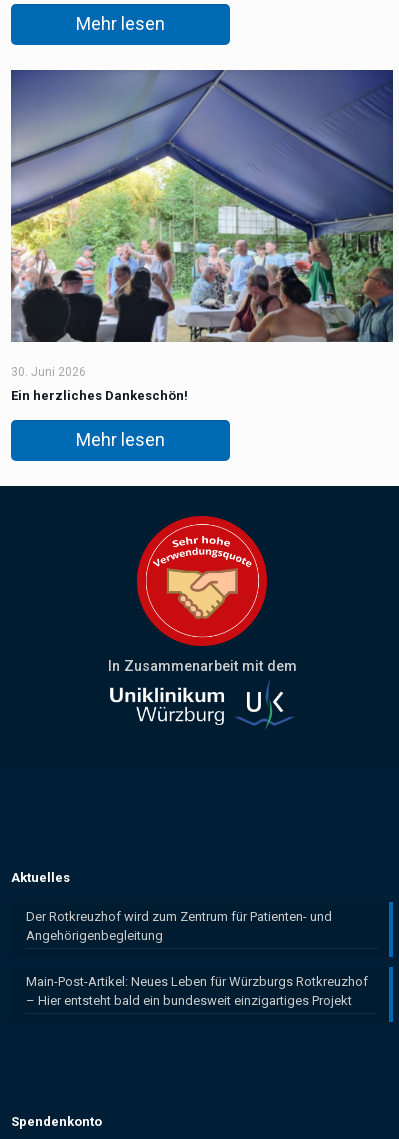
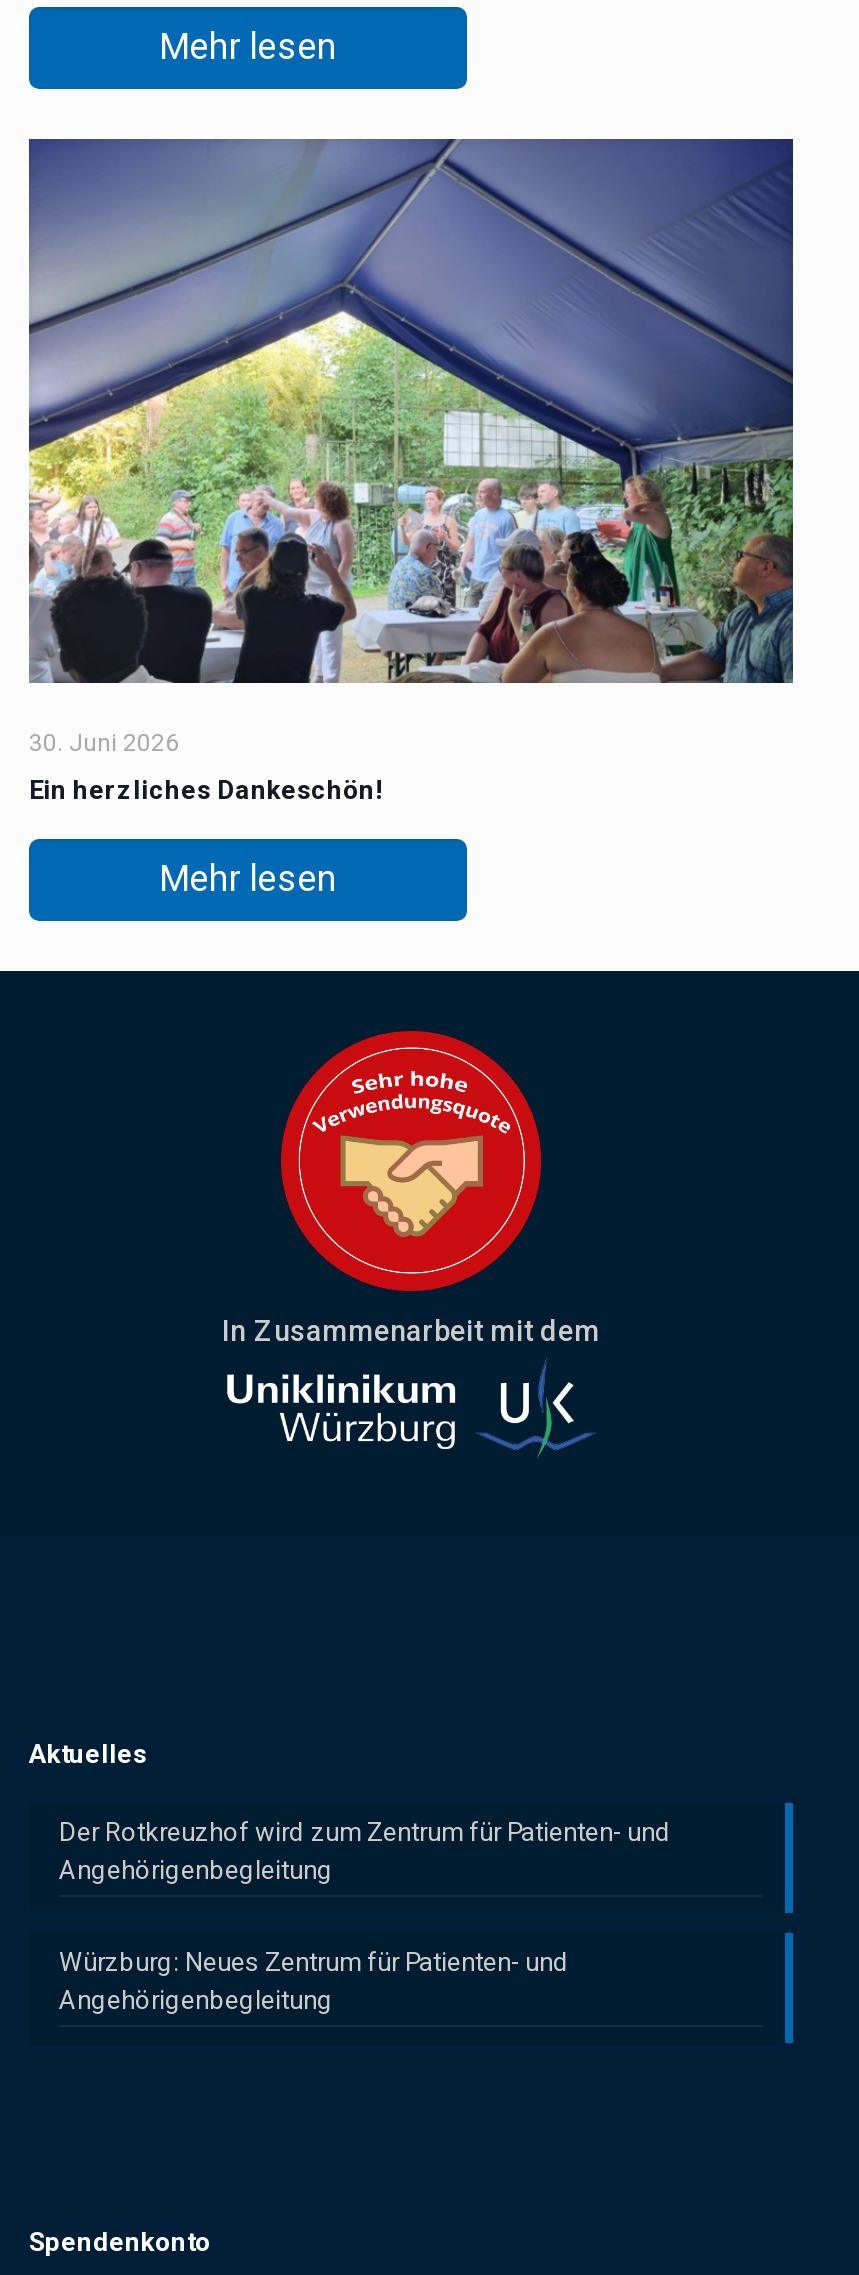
[26,974,368,1008] Main-Post-Artikel: Neues Leben für Würzburgs Rotkreuzhof | – Hier entsteht bald ein bundesweit einzigartiges Projekt -> [59,1946,569,2014] Würzburg: Neues Zentrum für Patienten- und | Angehörigenbegleitung

